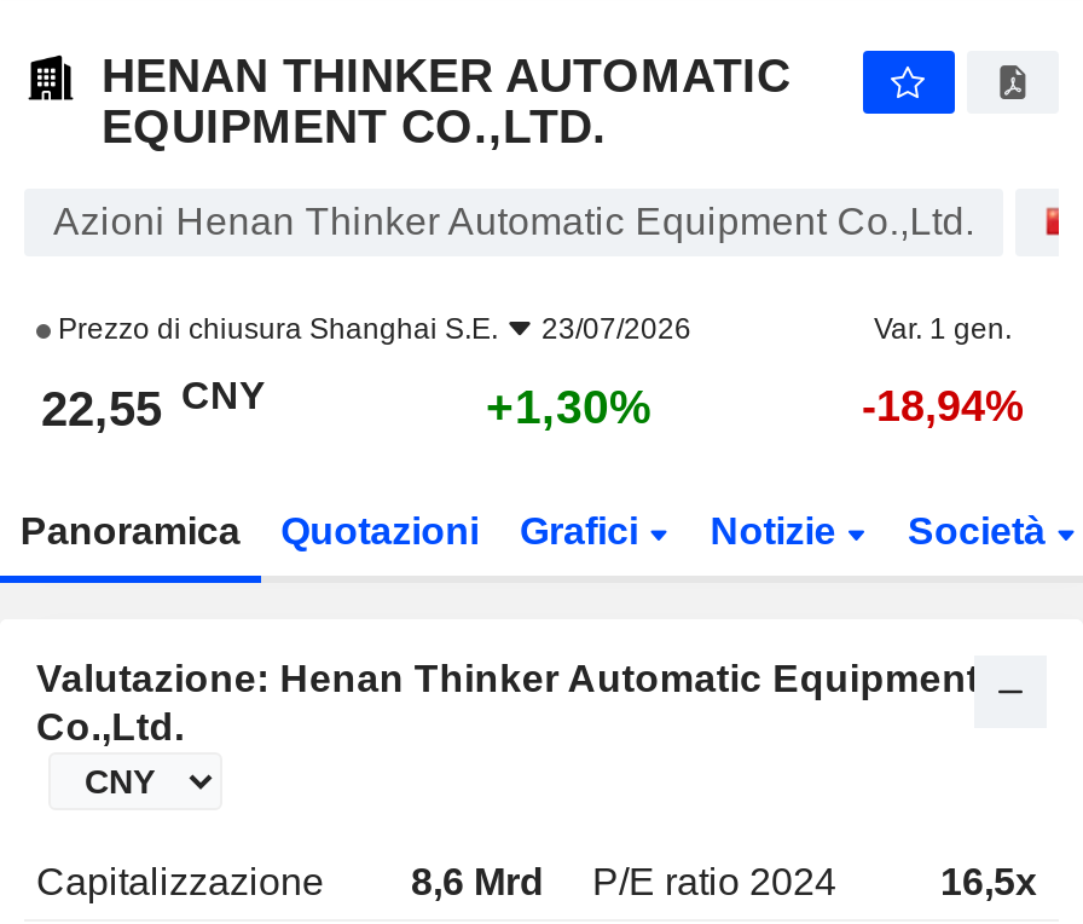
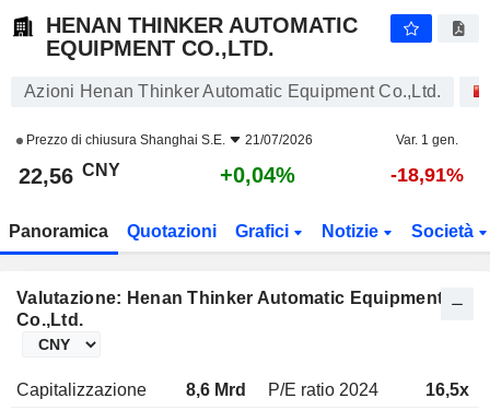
[51,312,691,346] Prezzo di chiusura Shanghai S.E. 23/07/2026 -> [23,132,313,148] Prezzo di chiusura Shanghai S.E. 21/07/2026
[41,374,266,435] 22,55 CNY -> [19,160,120,188] 22,56 CNY
[486,380,653,433] +1,30% -> [220,163,295,187] +0,04%
[862,382,1024,431] -18,94% -> [390,164,463,186] -18,91%

